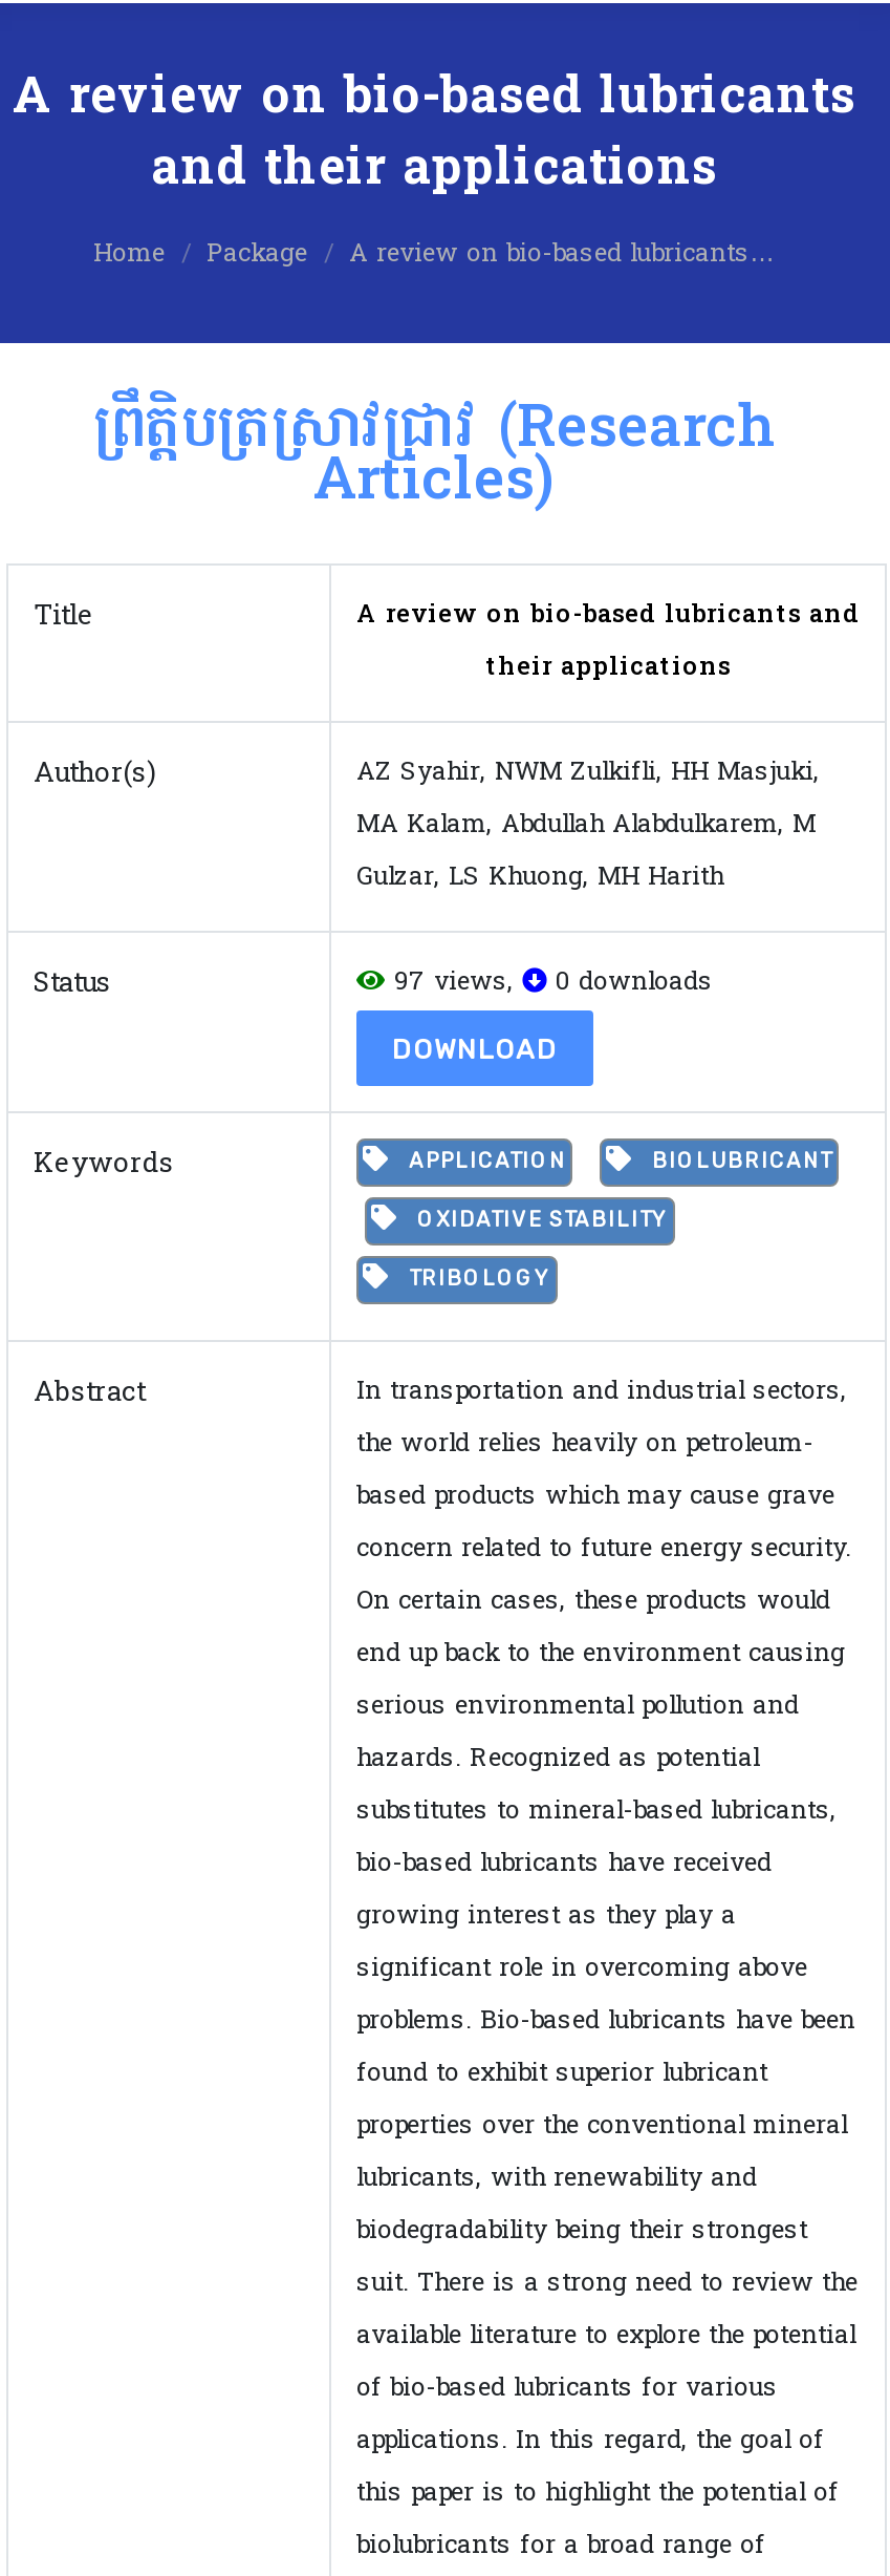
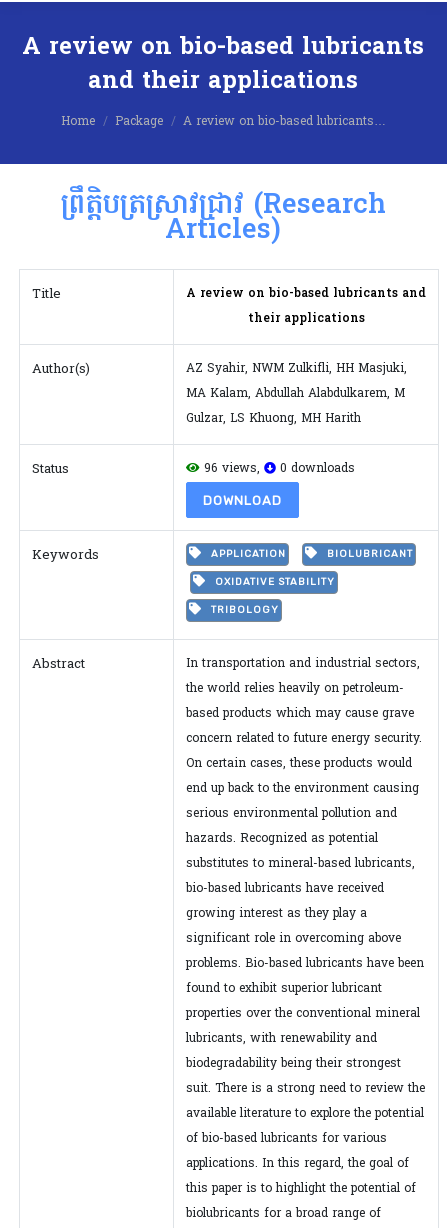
[386,964,713,1002] 97 views, 0 downloads -> [200,460,355,478] 96 views, 0 downloads

